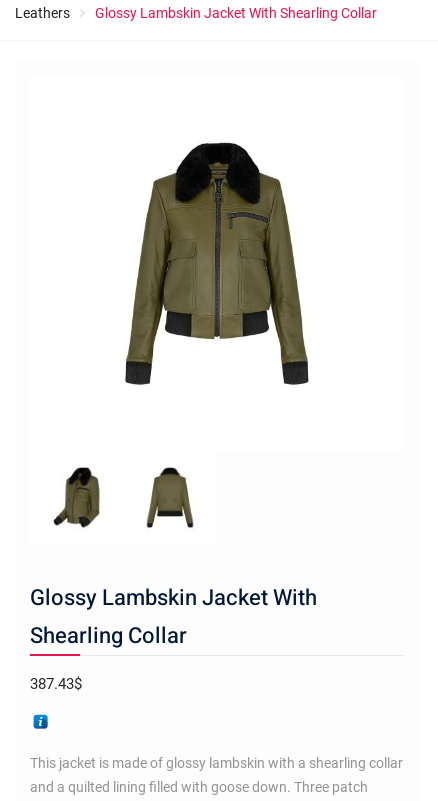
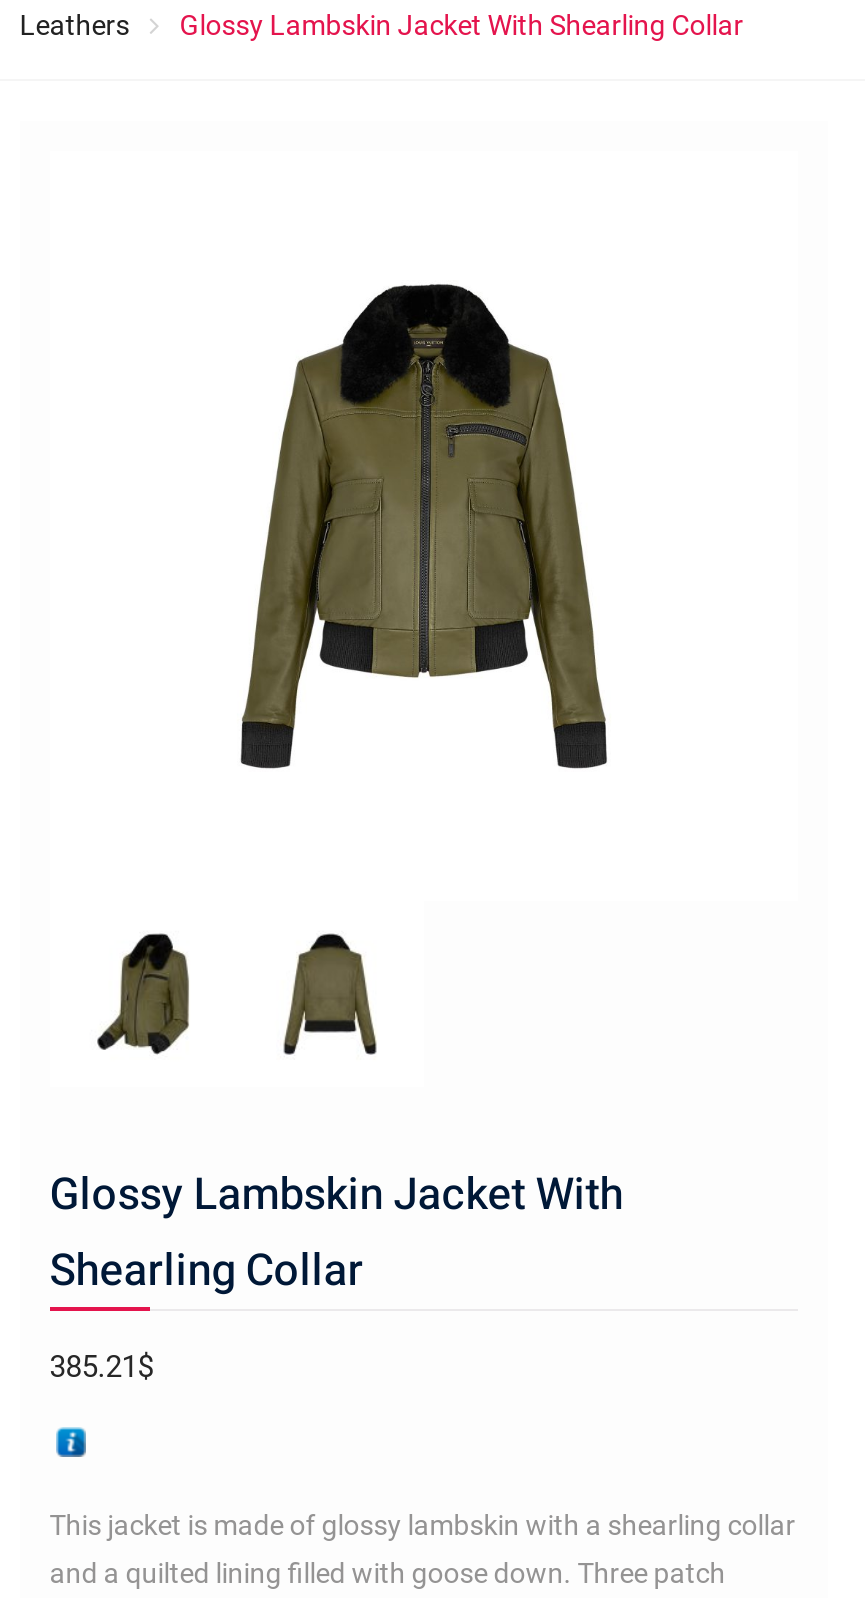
[30,675,82,693] 387.43 $ -> [49,1349,153,1385] 385.21 $

